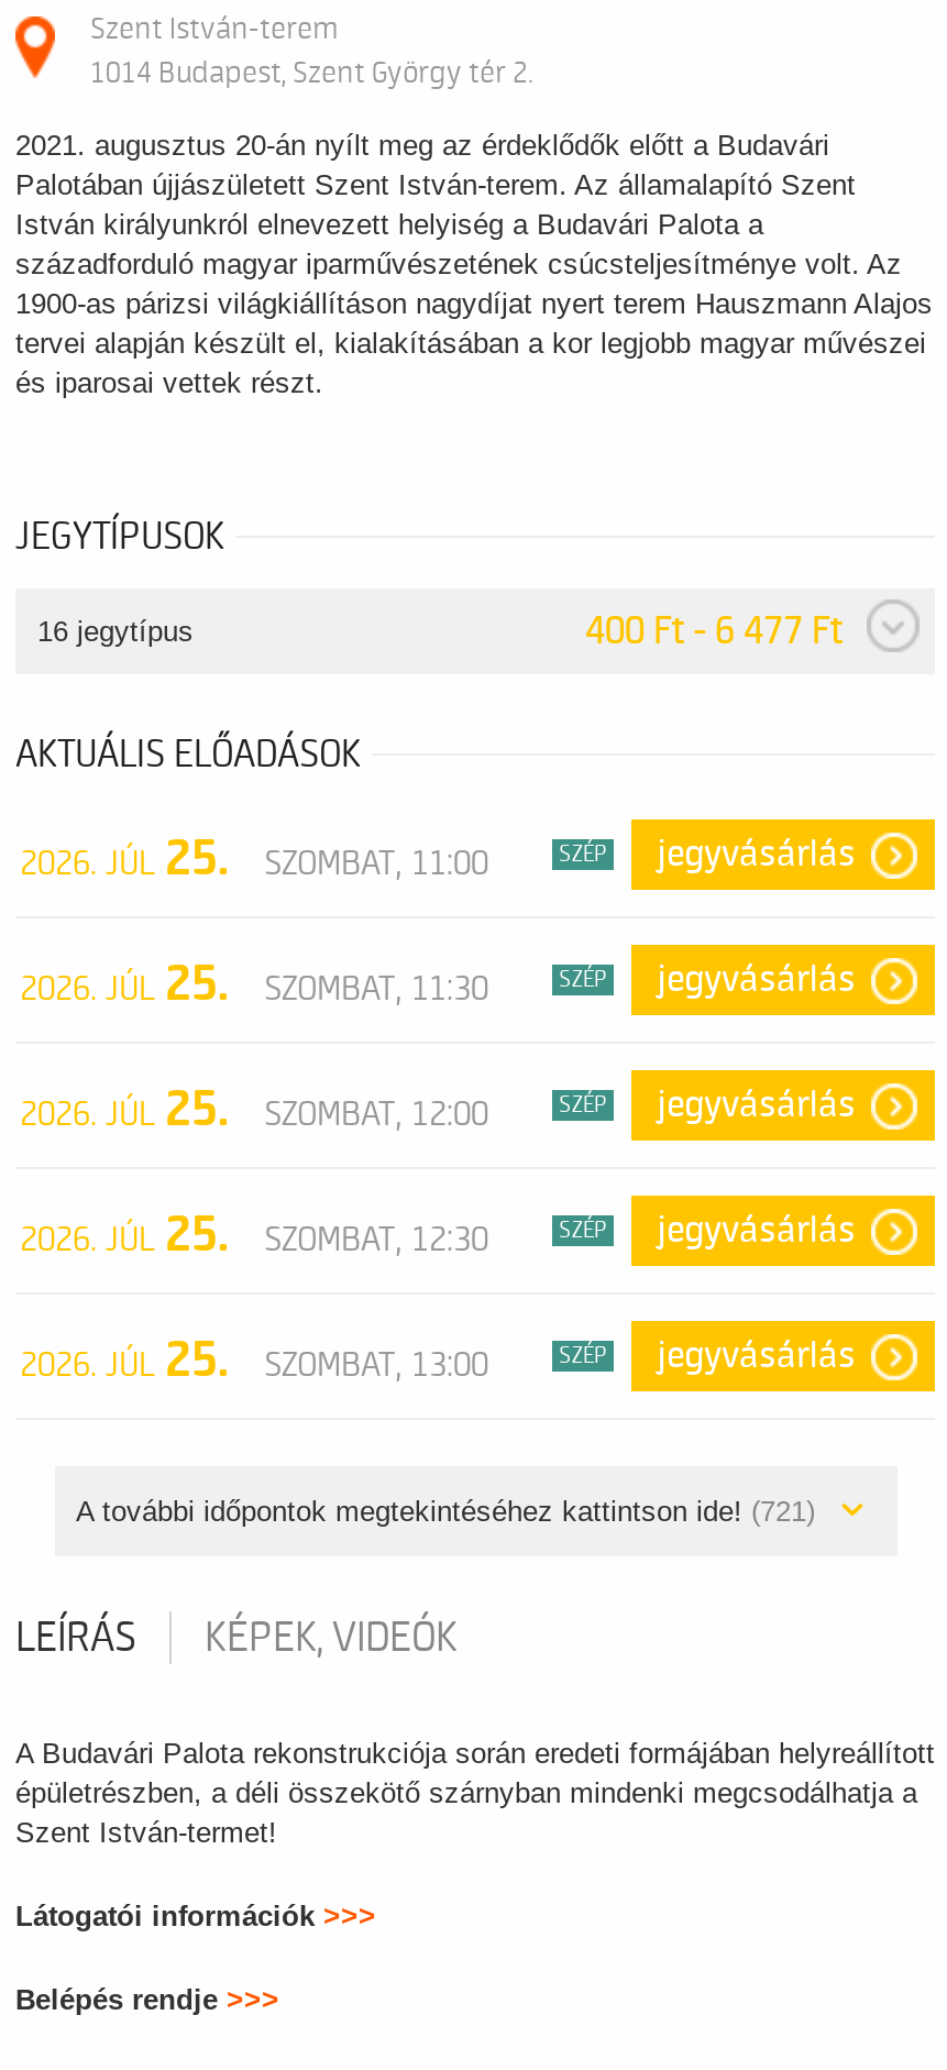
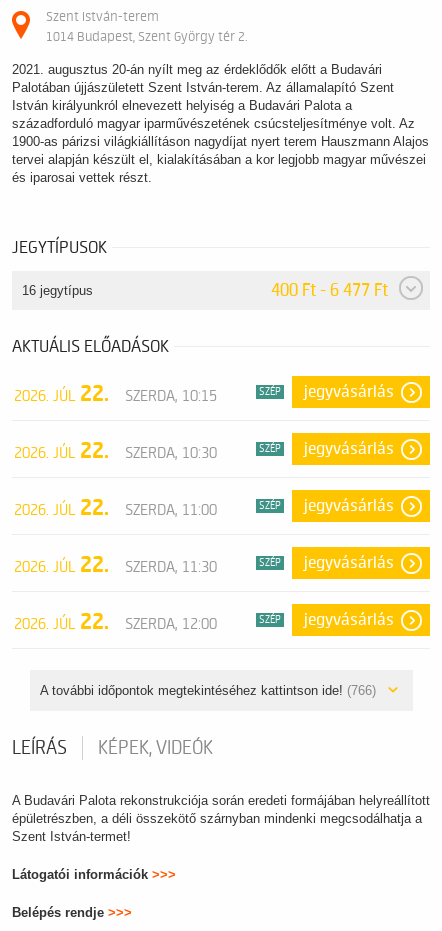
[20,830,488,888] 2026. JÚL 25. | SZOMBAT, 11:00 -> [14,381,217,407] 2026. JÚL 22. | SZERDA, 10:15
[20,956,488,1013] 2026. JÚL 25. | SZOMBAT, 11:30 -> [14,438,217,464] 2026. JÚL 22. | SZERDA, 10:30
[20,1081,488,1138] 2026. JÚL 25. | SZOMBAT, 12:00 -> [14,495,217,521] 2026. JÚL 22. | SZERDA, 11:00
[20,1207,488,1264] 2026. JÚL 25. | SZOMBAT, 12:30 -> [14,552,217,578] 2026. JÚL 22. | SZERDA, 11:30
[20,1332,488,1389] 2026. JÚL 25. | SZOMBAT, 13:00 -> [14,609,217,635] 2026. JÚL 22. | SZERDA, 12:00
[76,1495,815,1528] A további időpontok megtekintéséhez kattintson ide! (721) -> [39,683,375,698] A további időpontok megtekintéséhez kattintson ide! (766)

